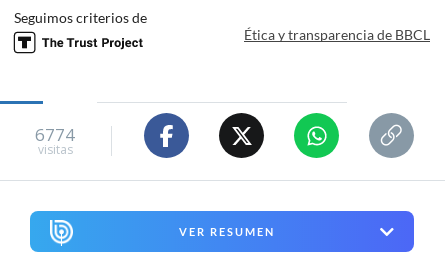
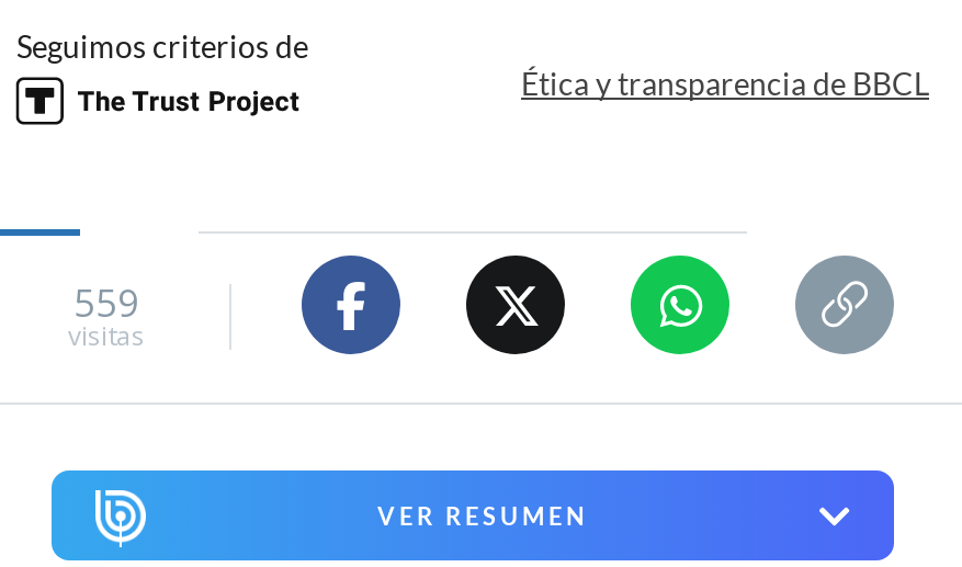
[35,123,75,146] 6774 -> [73,277,139,328] 559

